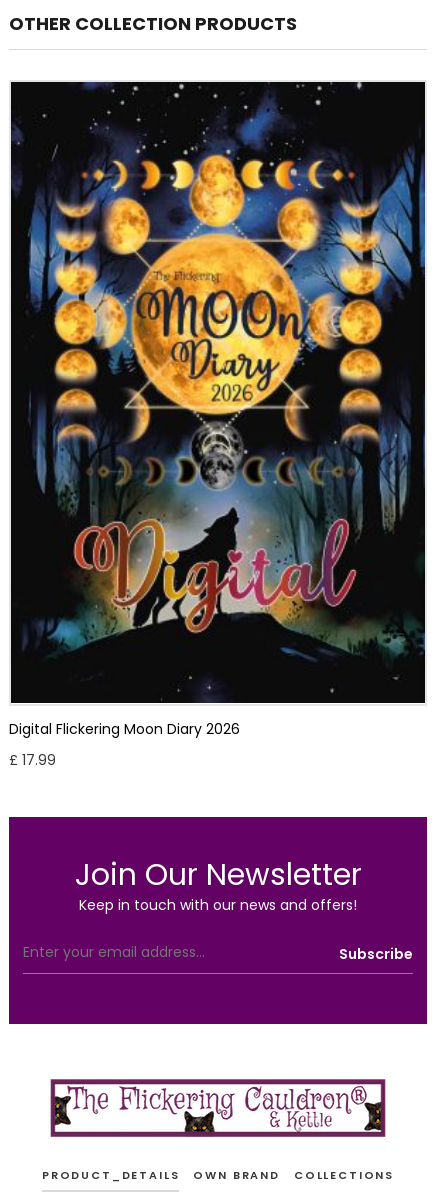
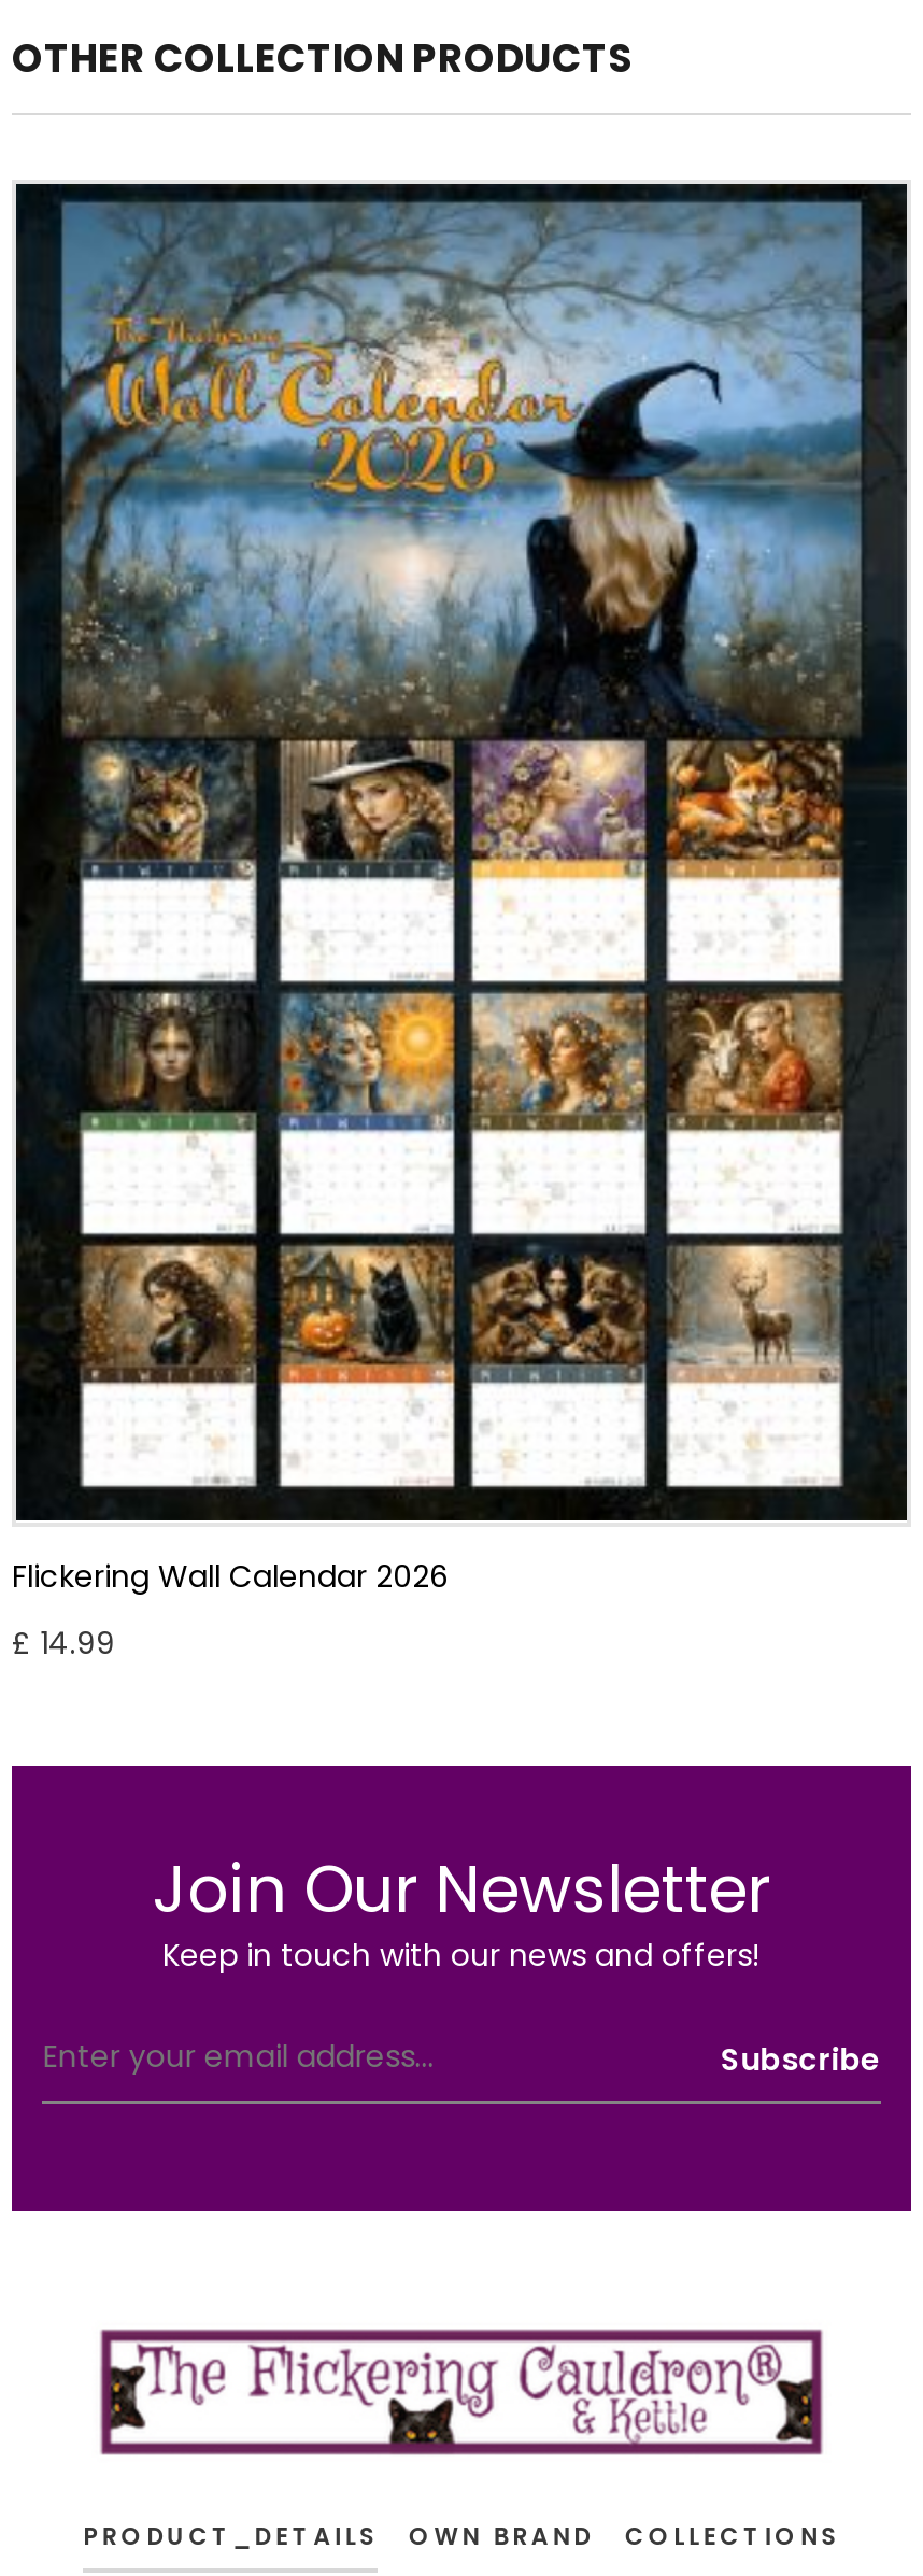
[9,82,426,739] [image] | Digital Flickering Moon Diary 2026 -> [12,184,909,1598] [image] | Flickering Wall Calendar 2026
[9,750,56,770] £ 17.99 -> [12,1622,115,1665] £ 14.99

